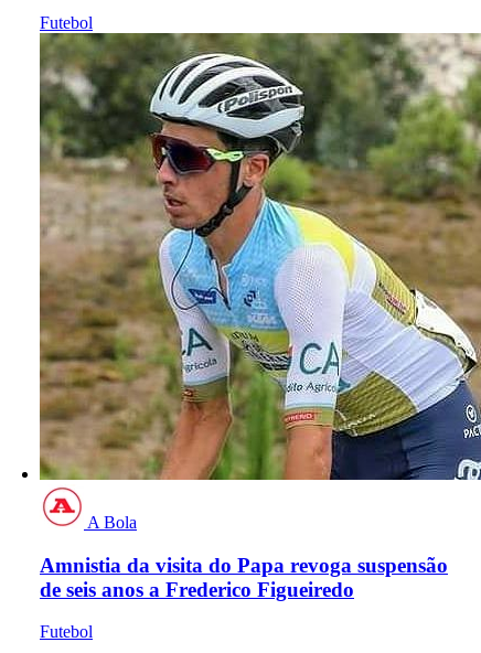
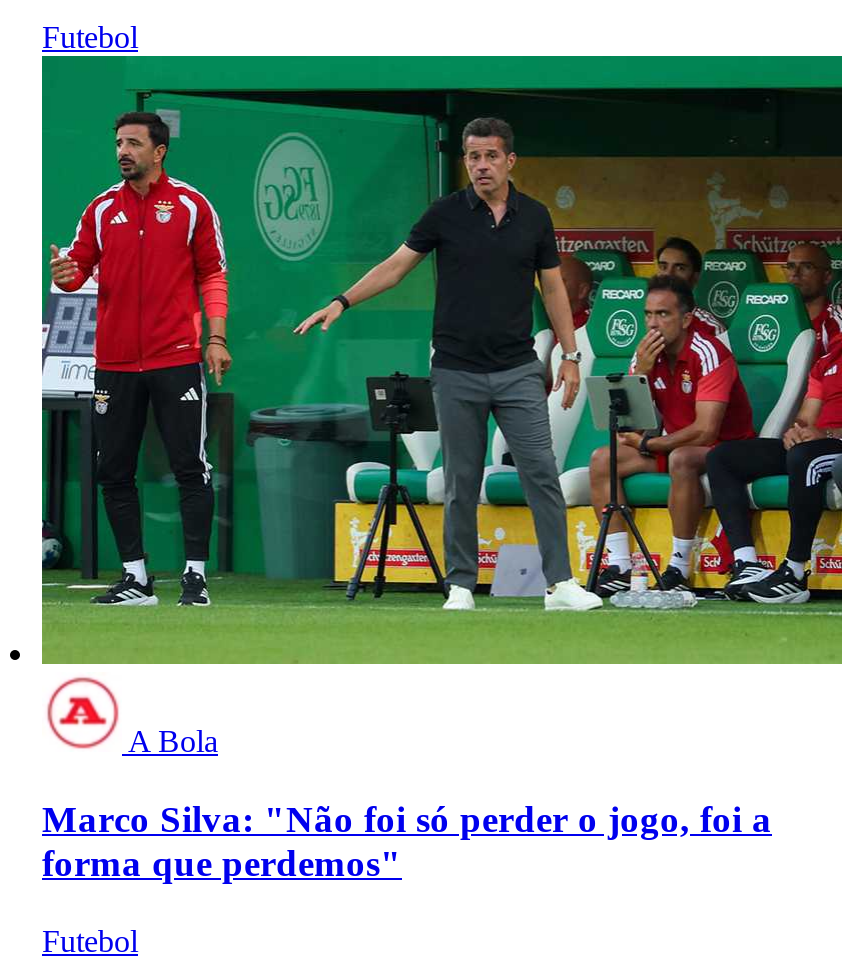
[39,32,478,481] [image] -> [40,53,836,665] [image]
[40,554,448,601] Amnistia da visita do Papa revoga suspensão | de seis anos a Frederico Figueiredo -> [42,799,772,885] Marco Silva: "Não foi só perder o jogo, foi a | forma que perdemos"

